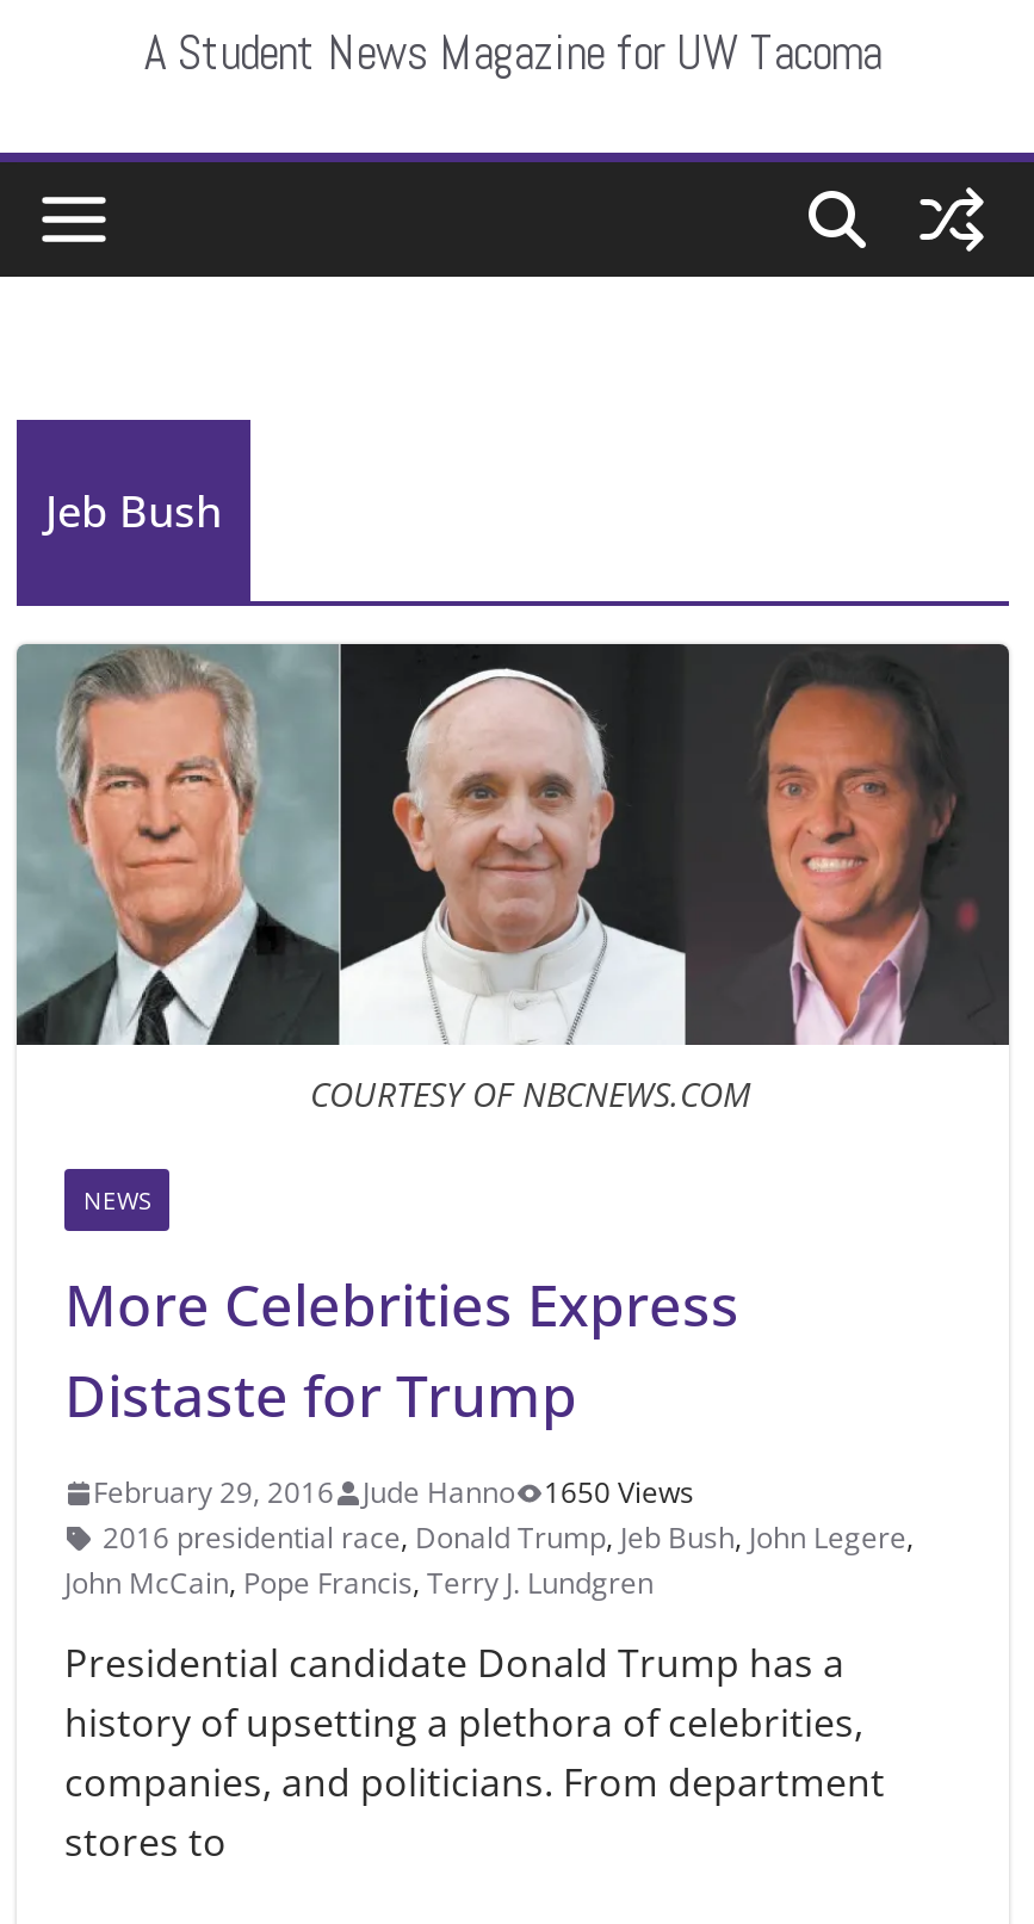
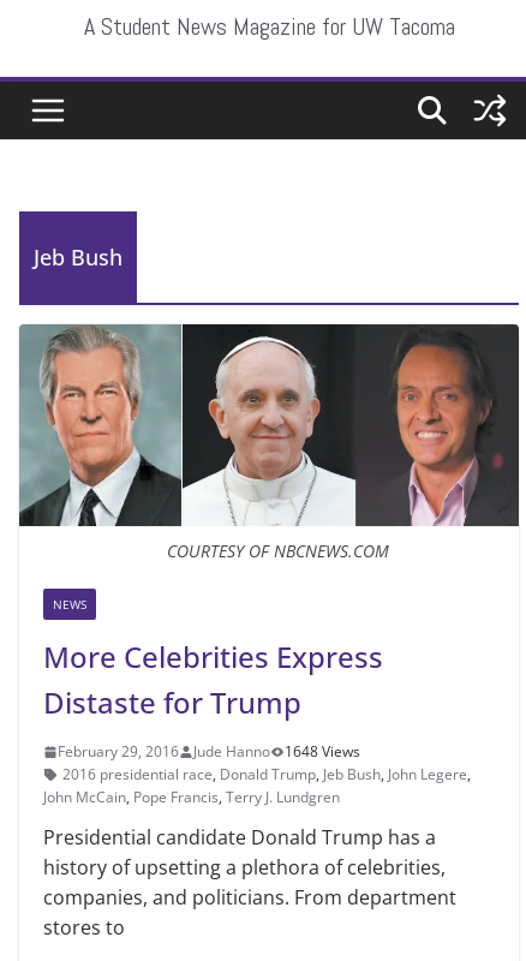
[93,1473,694,1514] February 29, 2016 Jude Hanno 1650 Views -> [58,742,360,762] February 29, 2016 Jude Hanno 1648 Views

